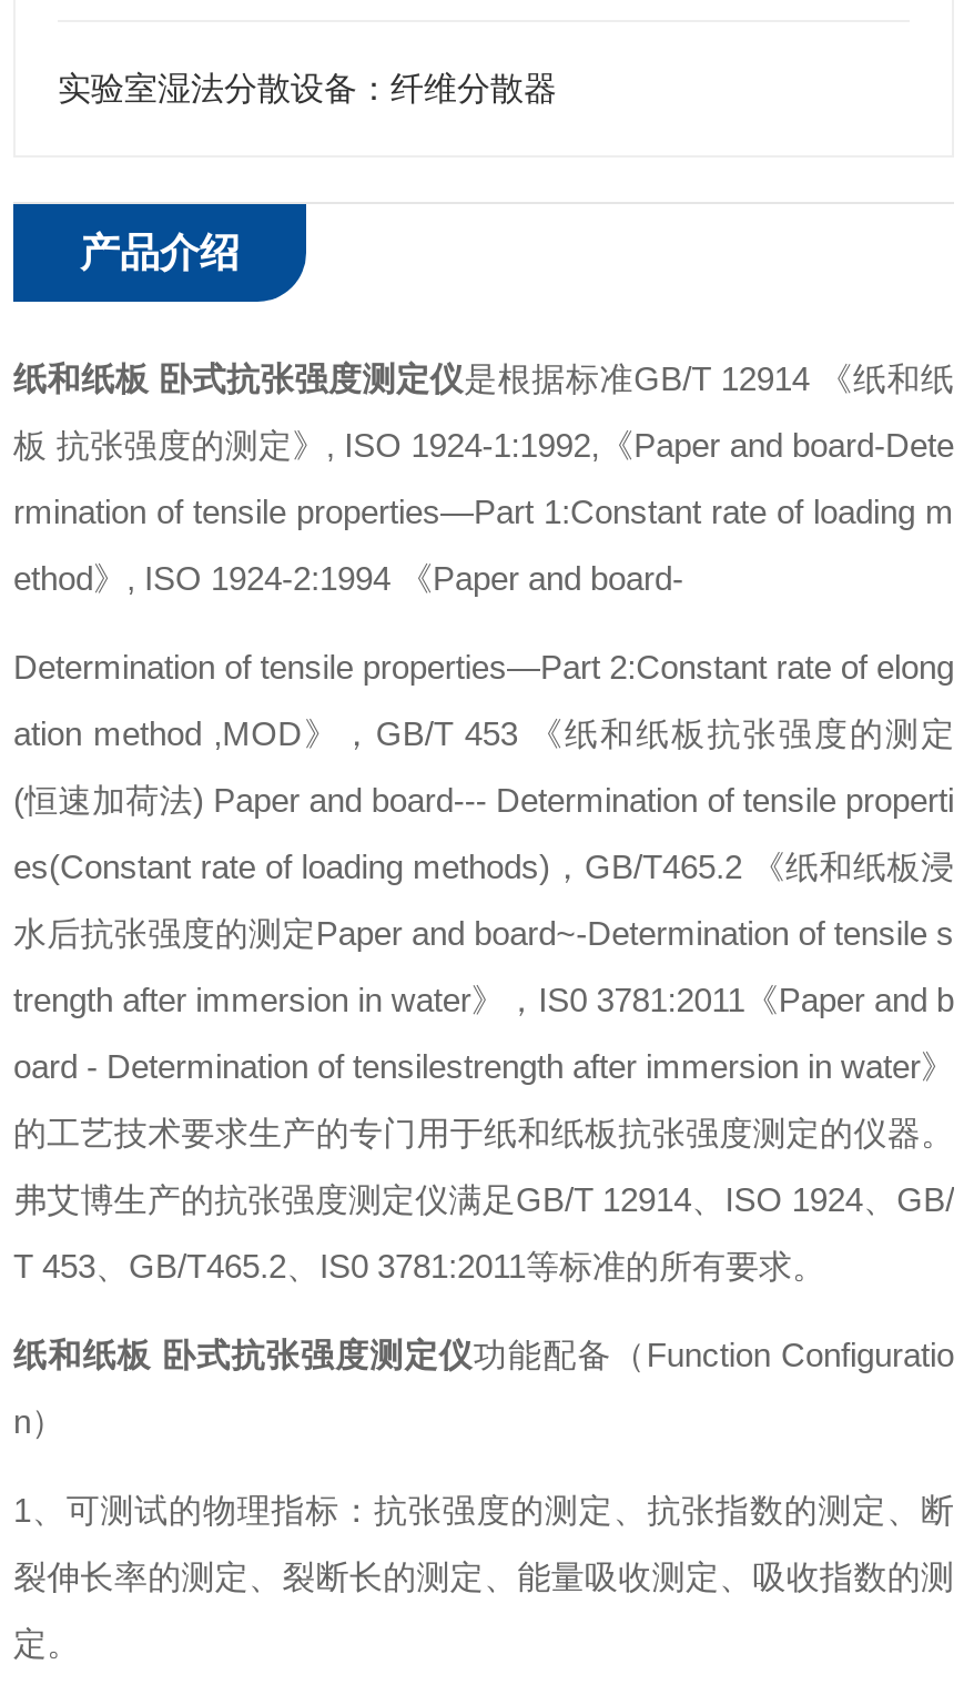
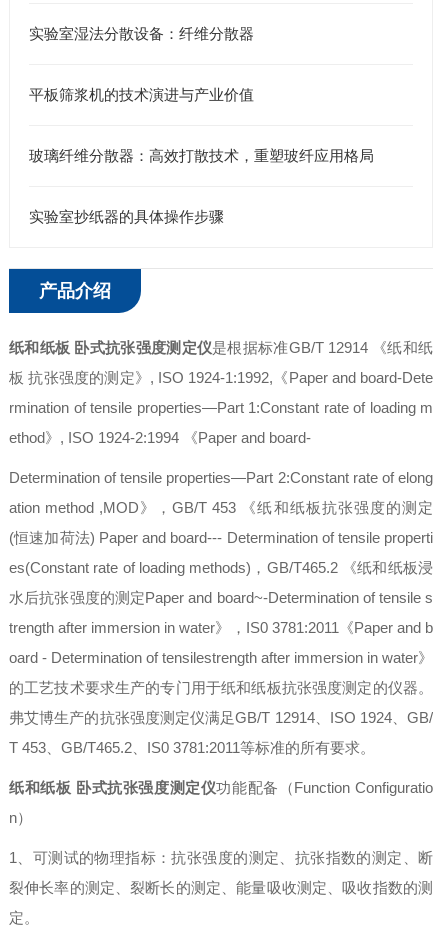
none -> [29,86,254,103] 平板筛浆机的技术演进与产业价值
none -> [29,147,374,164] 玻璃纤维分散器：高效打散技术，重塑玻纤应用格局
none -> [29,208,224,225] 实验室抄纸器的具体操作步骤

